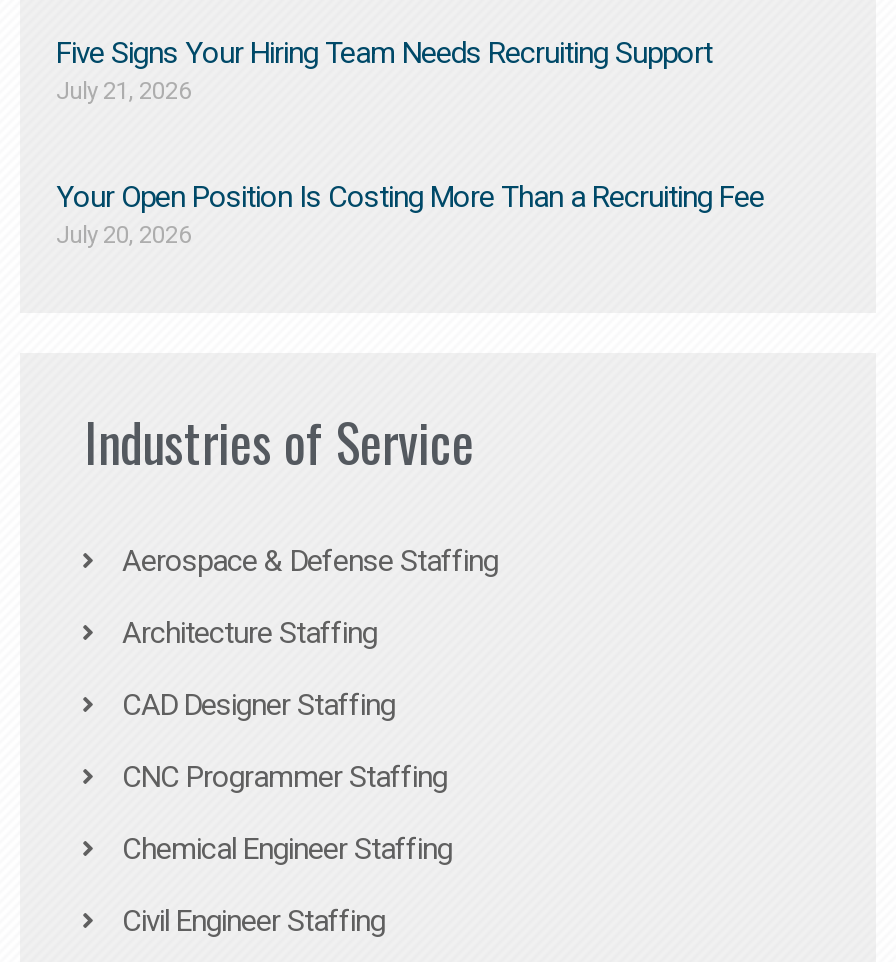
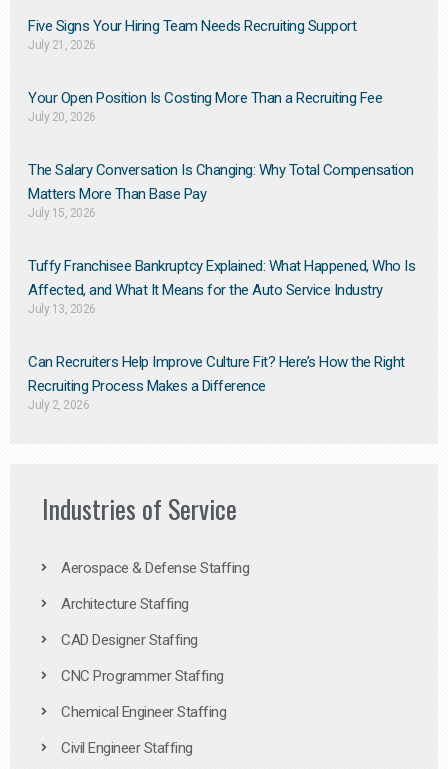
none -> [28,161,415,412] The Salary Conversation Is Changing: Why Total Compensation | Matters More Than Base Pay | July 15, 2026 | Tuffy Franchisee Bankruptcy Explained: What Happened, Who Is | Affected, and What It Means for the Auto Service Industry | July 13, 2026 | Can Recruiters Help Improve Culture Fit? Here’s How the Right | Recruiting Process Makes a Difference | July 2, 2026

